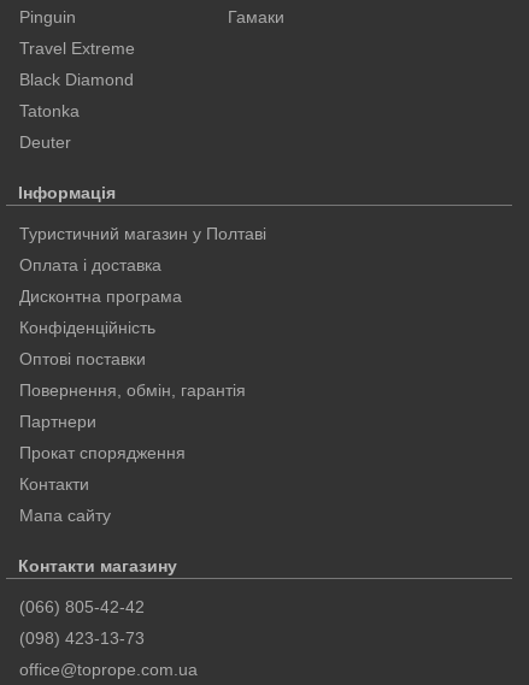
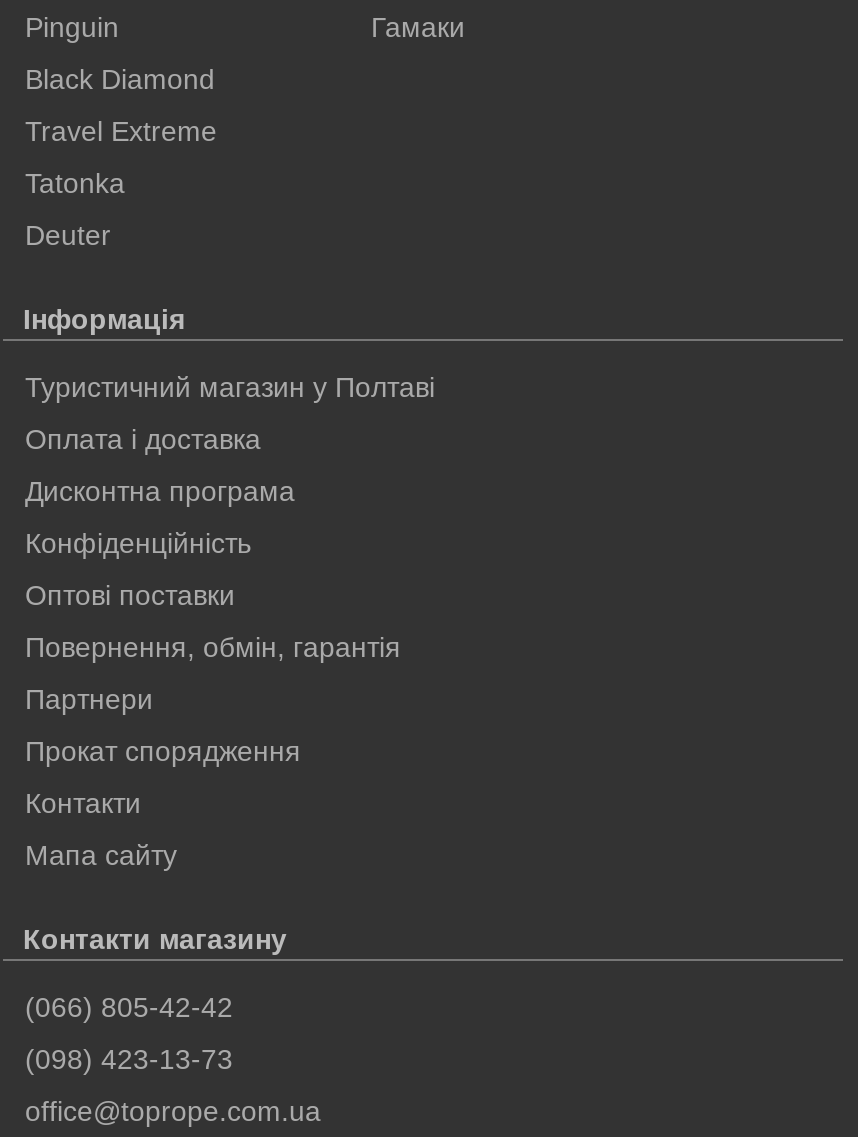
moved [19,38,135,57] -> [25,114,217,146]: Travel Extreme
moved [19,69,134,88] -> [25,62,215,94]: Black Diamond

